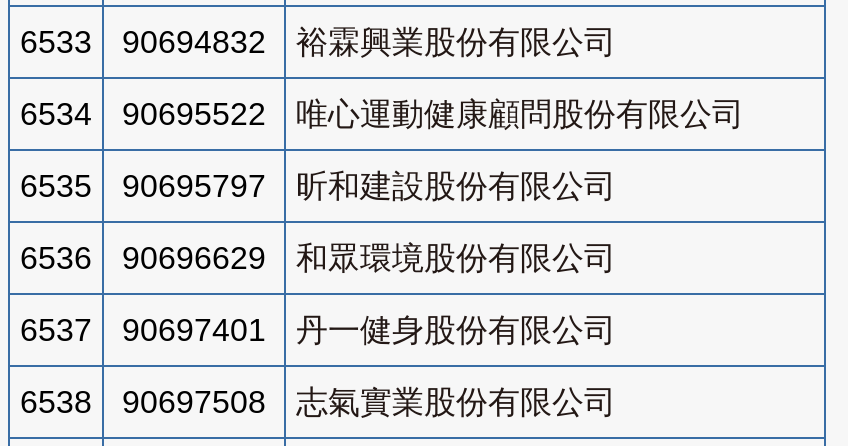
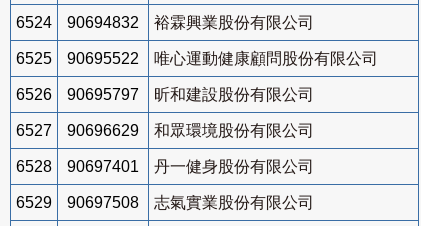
[20,25,616,59] 6533 90694832 裕霖興業股份有限公司 -> [16,14,314,31] 6524 90694832 裕霖興業股份有限公司
[20,97,744,131] 6534 90695522 唯心運動健康顧問股份有限公司 -> [16,50,378,67] 6525 90695522 唯心運動健康顧問股份有限公司
[20,169,616,203] 6535 90695797 昕和建設股份有限公司 -> [16,86,314,103] 6526 90695797 昕和建設股份有限公司
[20,241,616,275] 6536 90696629 和眾環境股份有限公司 -> [16,122,314,139] 6527 90696629 和眾環境股份有限公司
[20,313,616,347] 6537 90697401 丹一健身股份有限公司 -> [16,158,314,175] 6528 90697401 丹一健身股份有限公司
[20,385,616,419] 6538 90697508 志氣實業股份有限公司 -> [16,194,314,211] 6529 90697508 志氣實業股份有限公司

